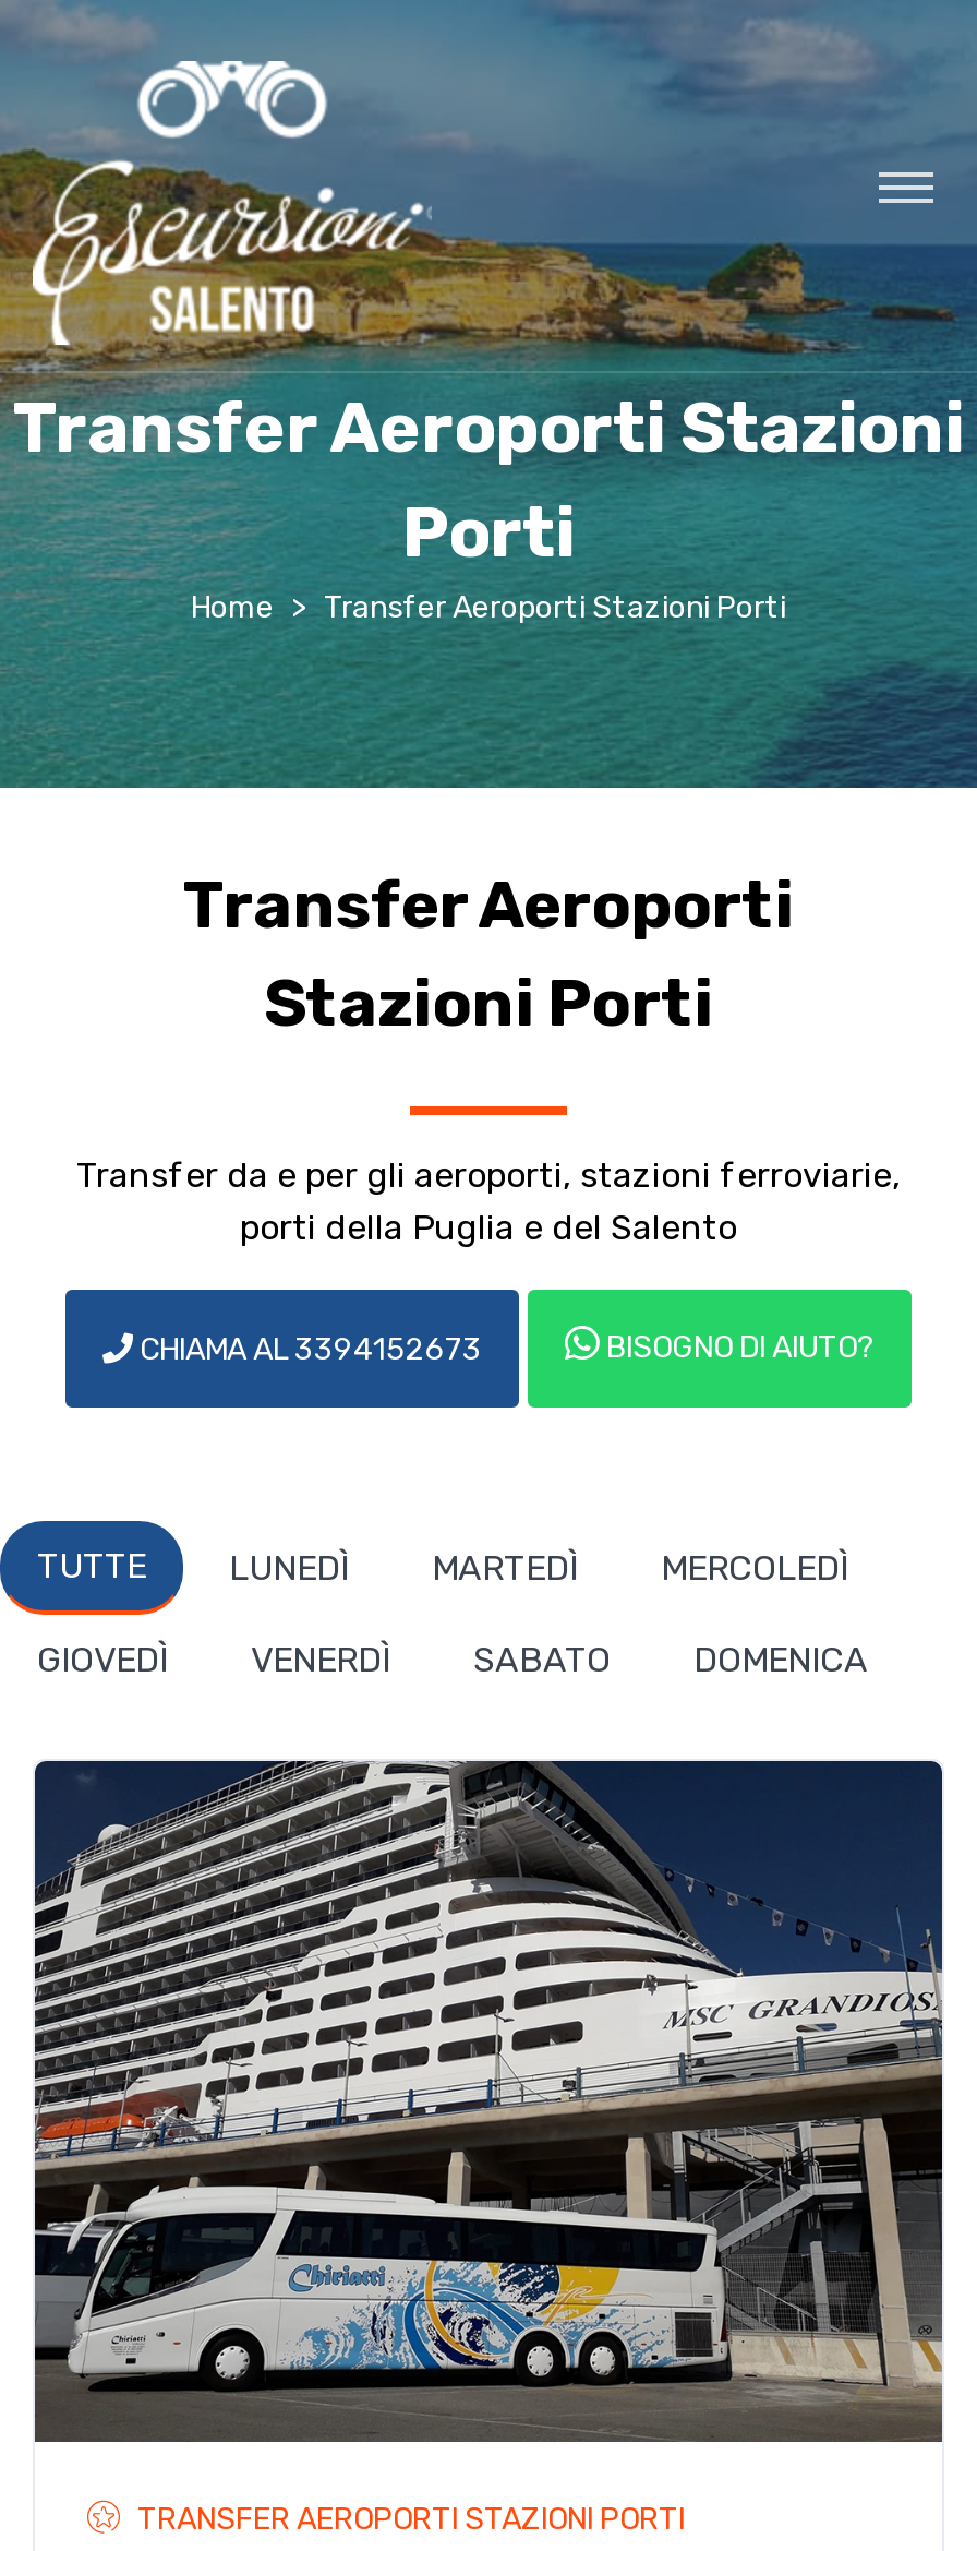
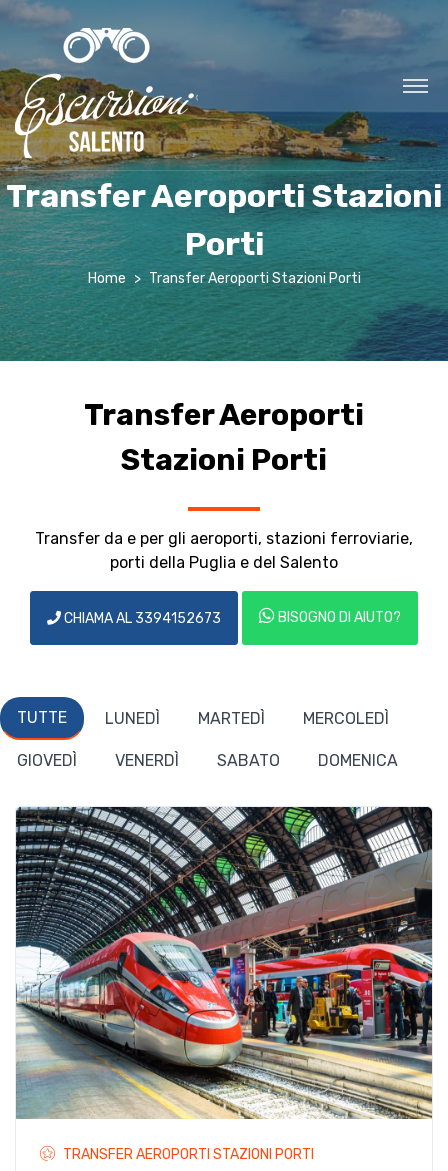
[33,1759,944,2444] [image] -> [15,806,433,1120] [image]

